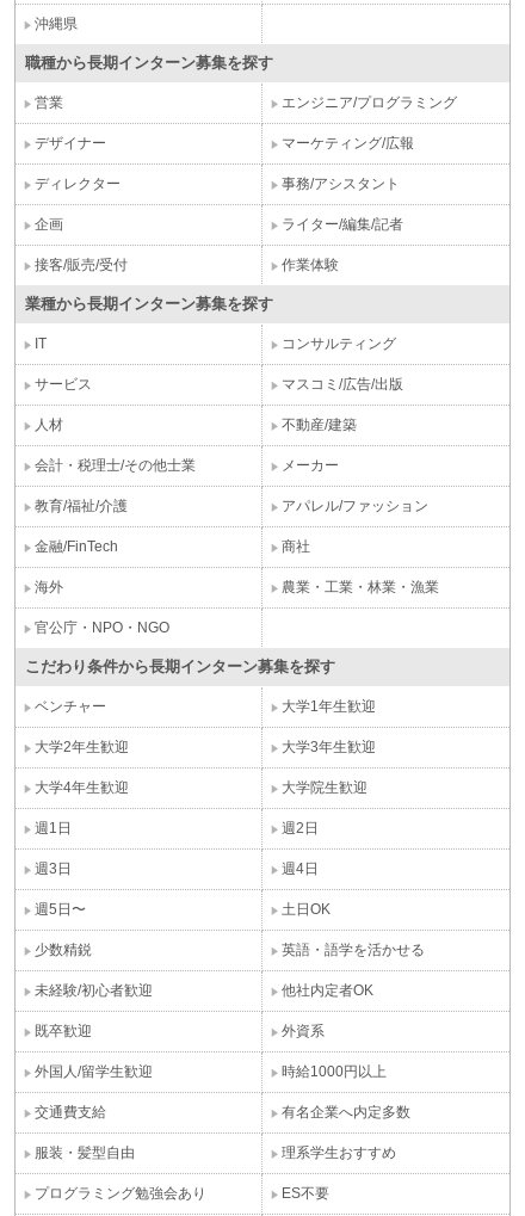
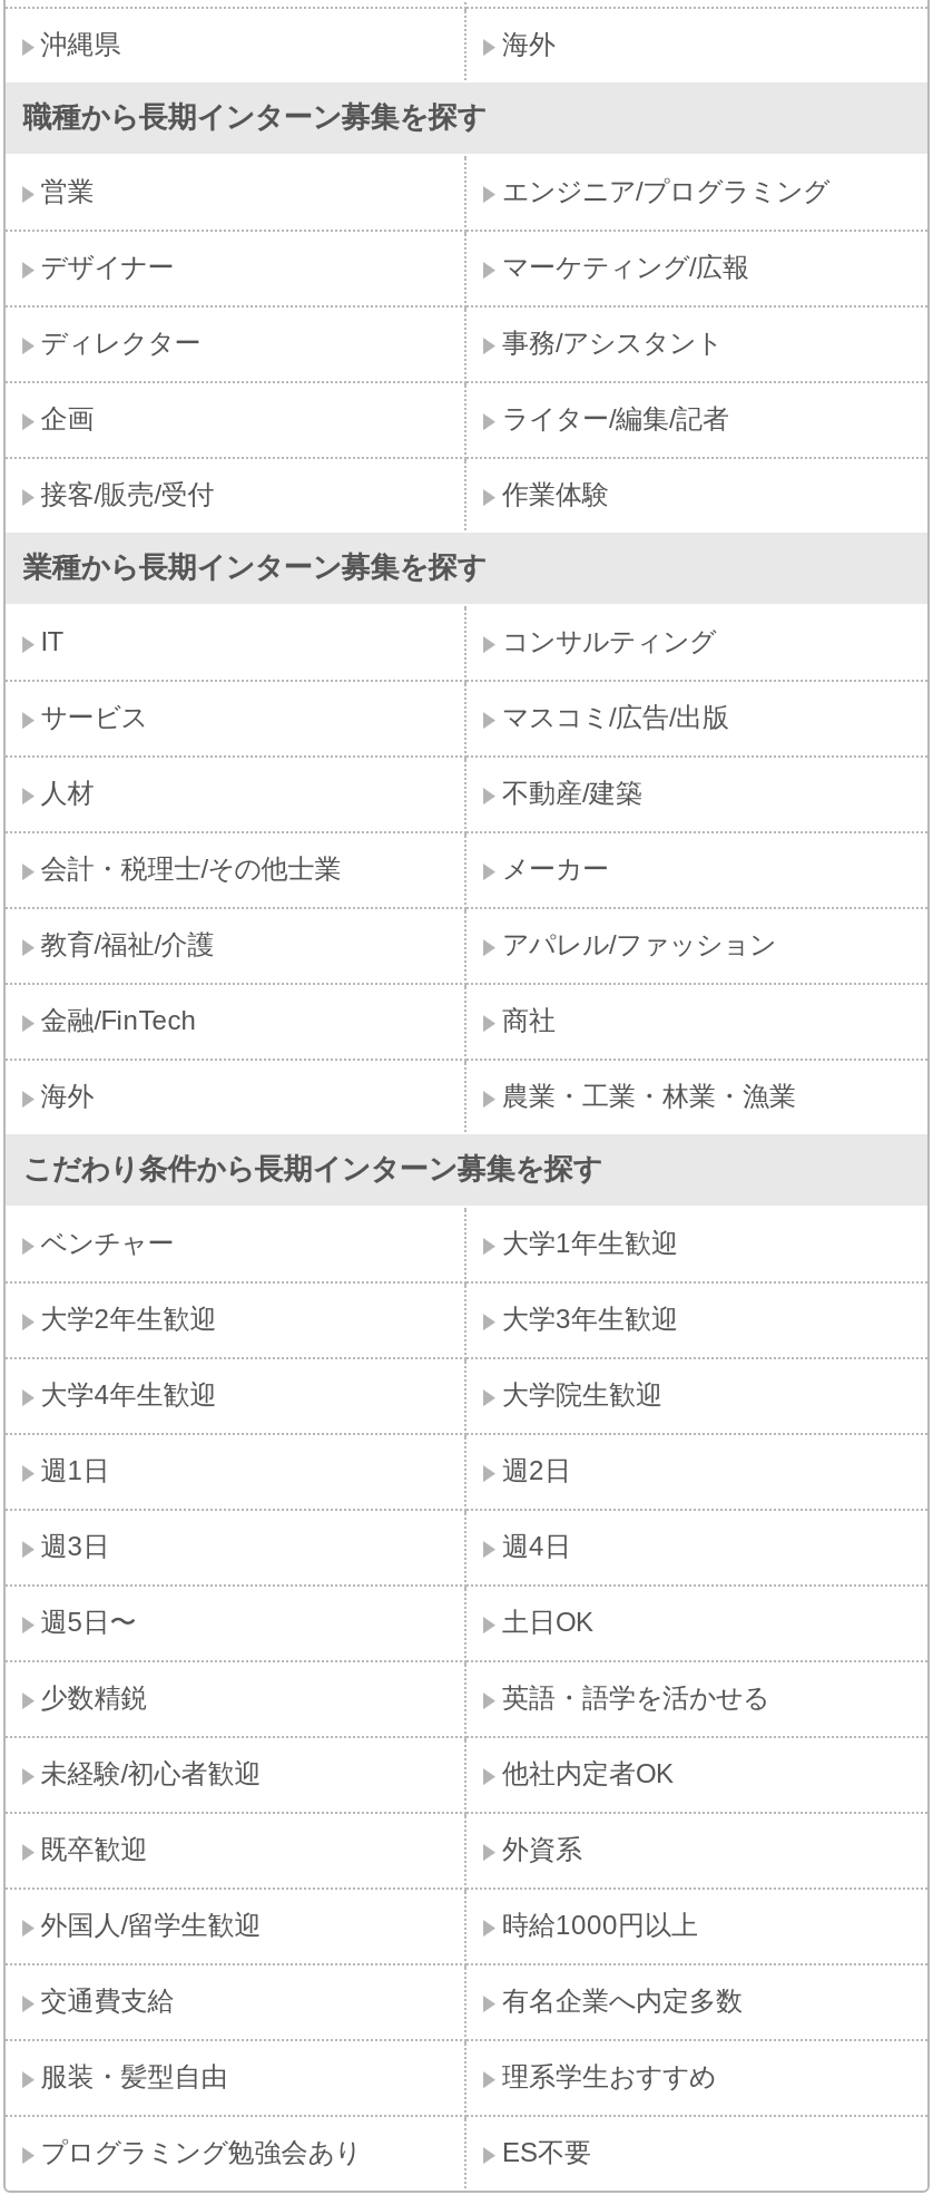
none -> [502,29,556,61] 海外
[34,620,169,636] 官公庁・NPO・NGO -> none

